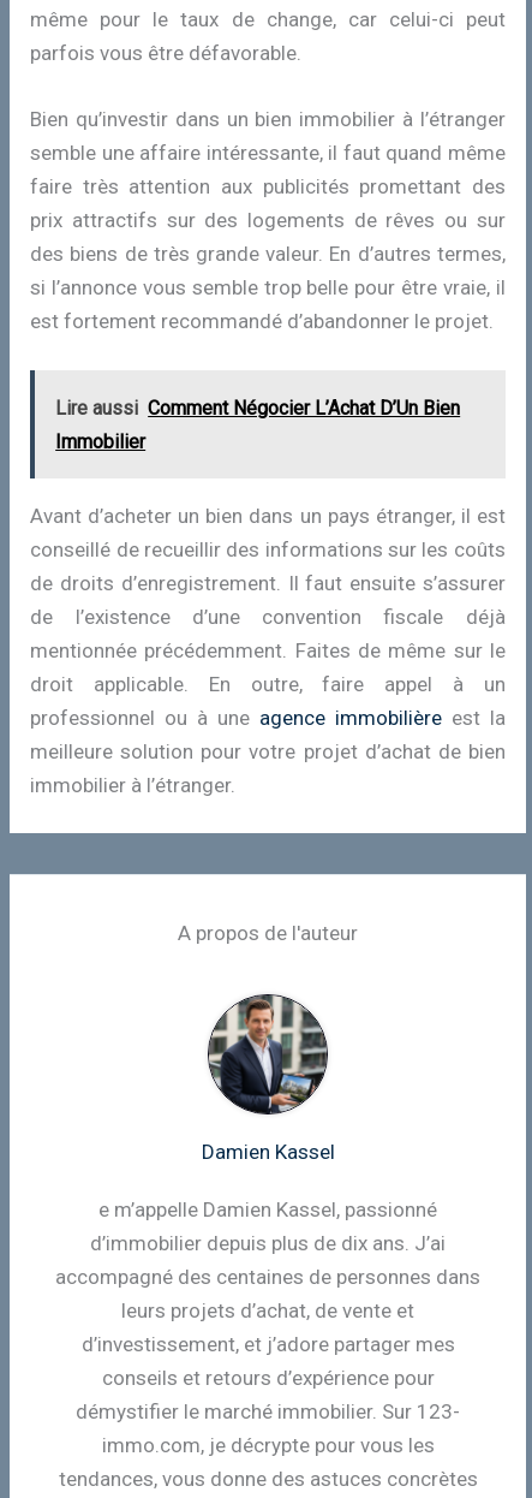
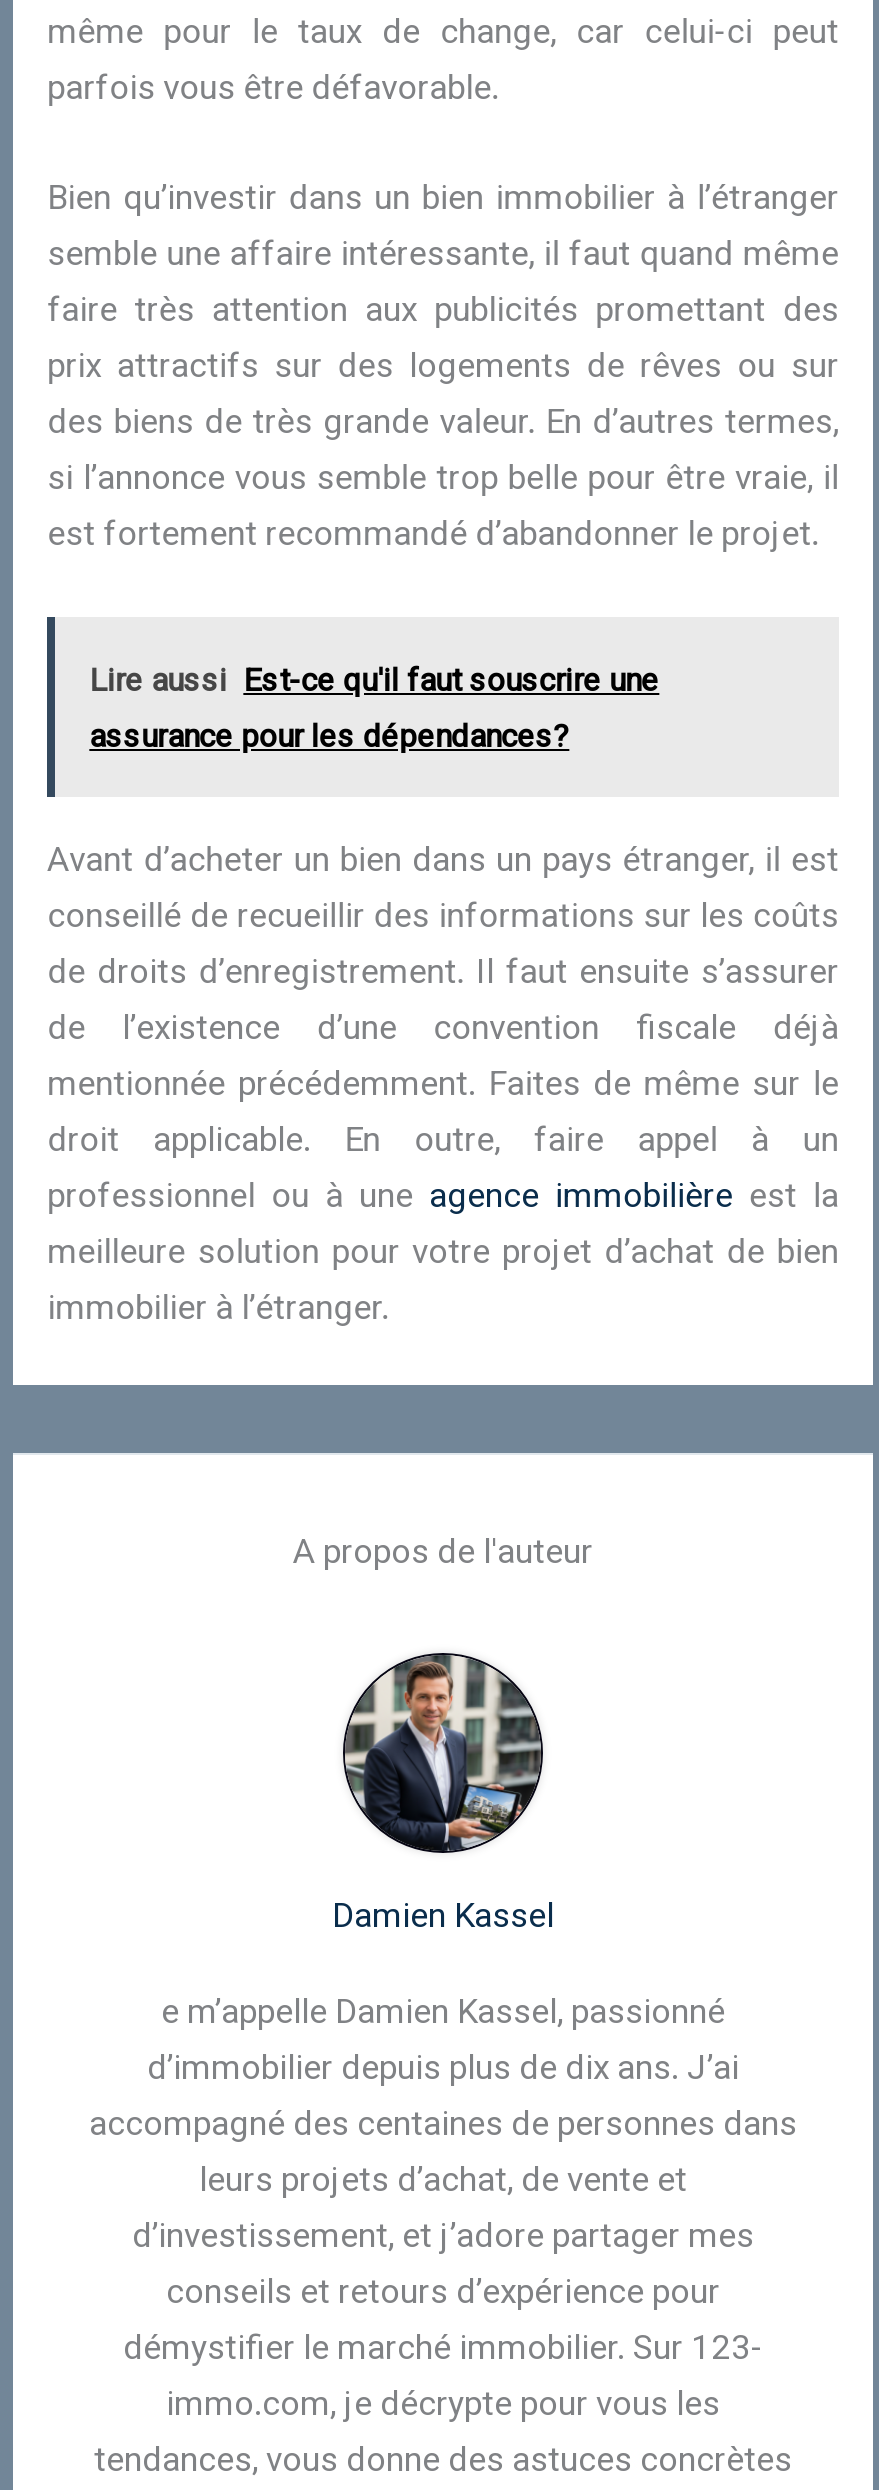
[55,397,460,420] Lire aussi Comment Négocier L’Achat D’Un Bien -> [89,661,659,699] Lire aussi Est-ce qu'il faut souscrire une
[55,431,146,454] Immobilier -> [89,717,569,755] assurance pour les dépendances?

